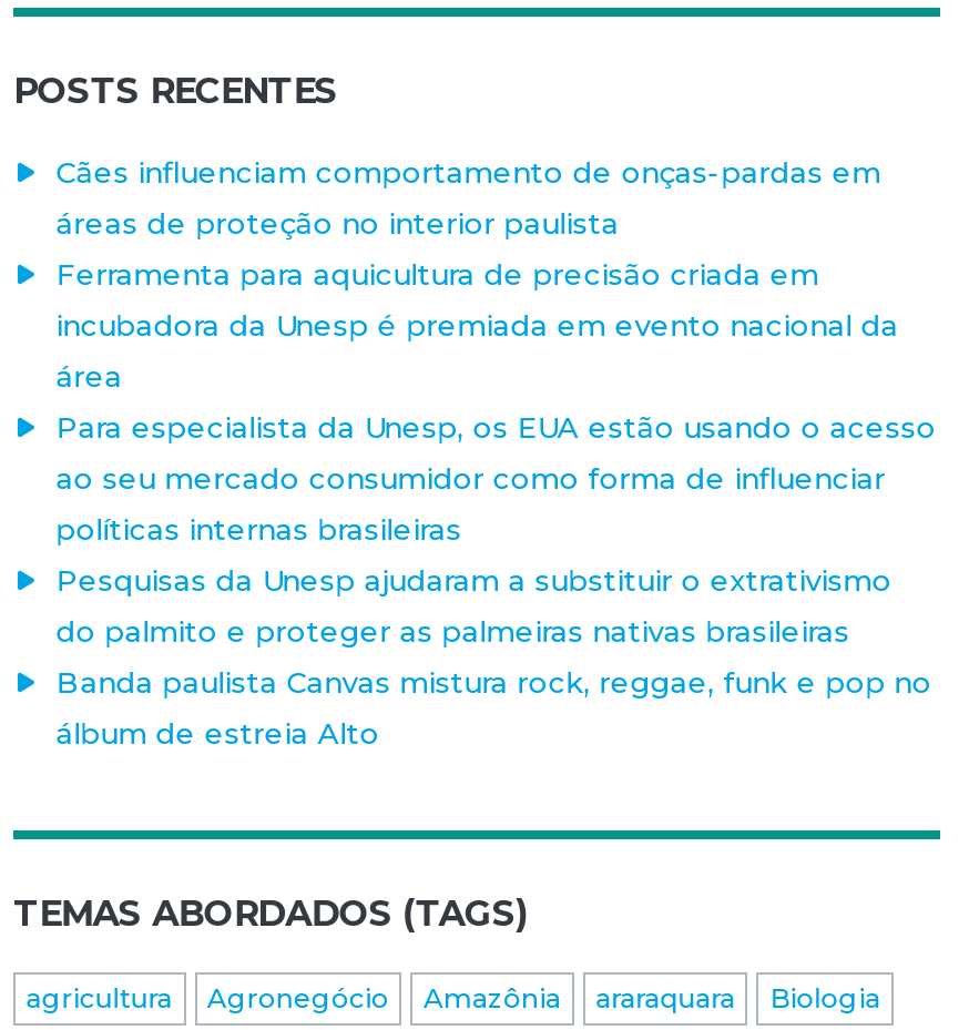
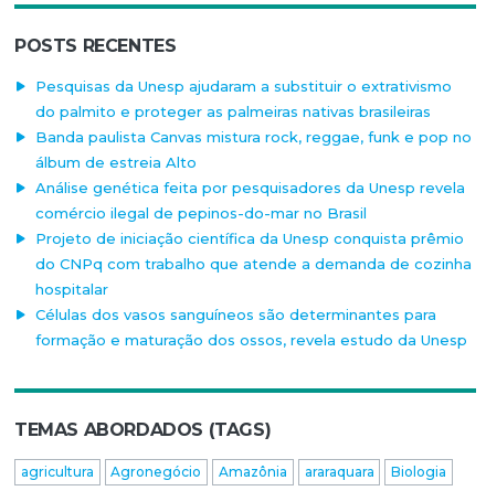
[56,154,936,547] Cães influenciam comportamento de onças-pardas em | áreas de proteção no interior paulista | Ferramenta para aquicultura de precisão criada em | incubadora da Unesp é premiada em evento nacional da | área | Para especialista da Unesp, os EUA estão usando o acesso | ao seu mercado consumidor como forma de influenciar | políticas internas brasileiras -> none
moved [56,562,932,751] -> [36,77,472,171]: Pesquisas da Unesp ajudaram a substituir o extrativismo | do palmito e proteger as palmeiras nativas brasileiras | Banda paulista Canvas mistura rock, reggae, funk e pop no | álbum de estreia Alto
none -> [36,179,472,349] Análise genética feita por pesquisadores da Unesp revela | comércio ilegal de pepinos-do-mar no Brasil | Projeto de iniciação científica da Unesp conquista prêmio | do CNPq com trabalho que atende a demanda de cozinha | hospitalar | Células dos vasos sanguíneos são determinantes para | formação e maturação dos ossos, revela estudo da Unesp

